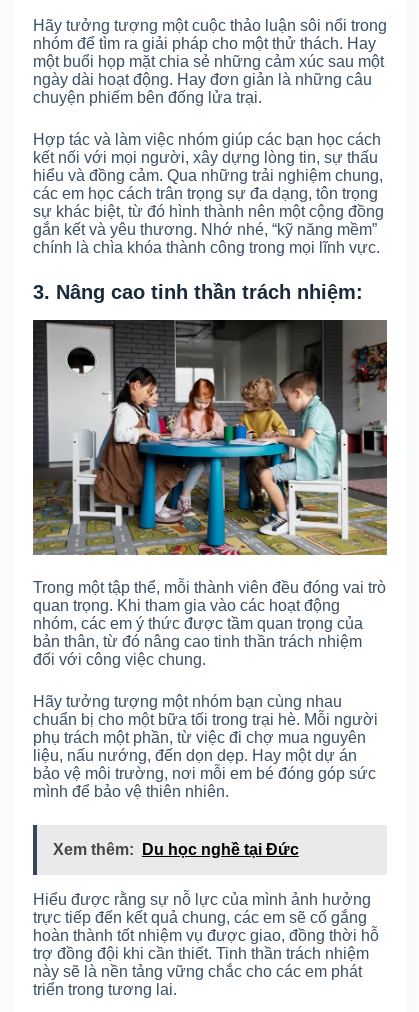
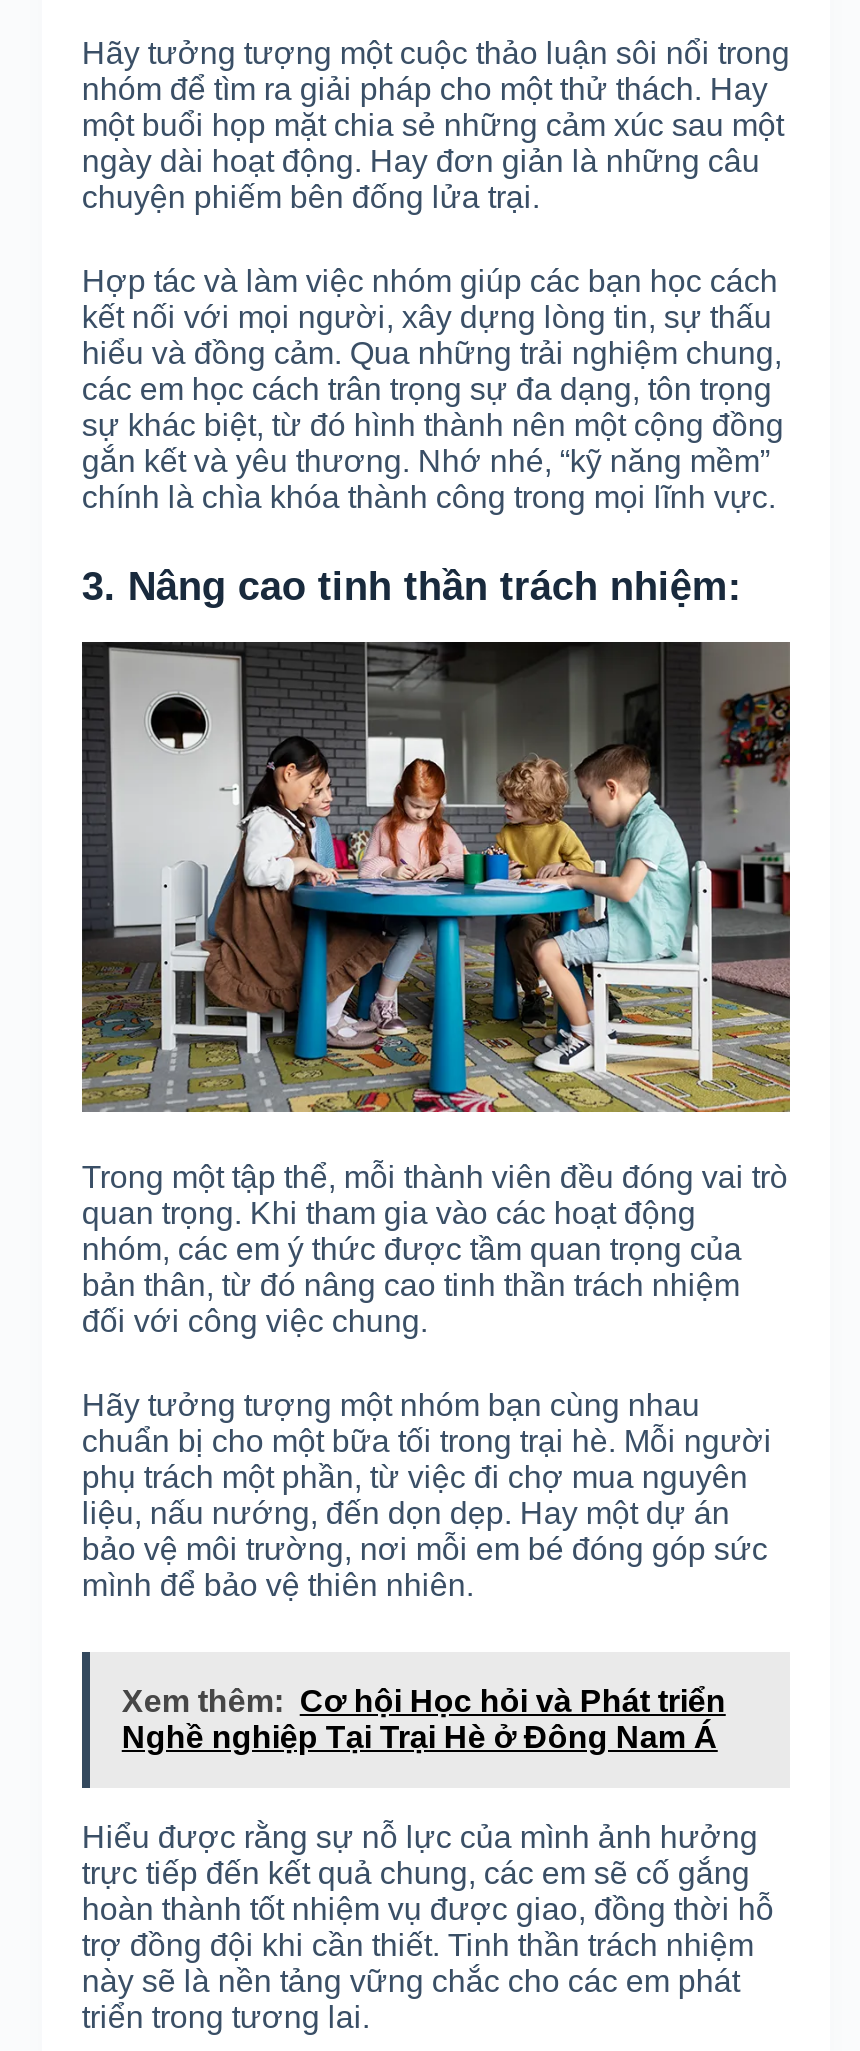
[53,841,299,858] Xem thêm: Du học nghề tại Đức -> [122,1684,726,1754] Xem thêm: Cơ hội Học hỏi và Phát triển | Nghề nghiệp Tại Trại Hè ở Đông Nam Á

